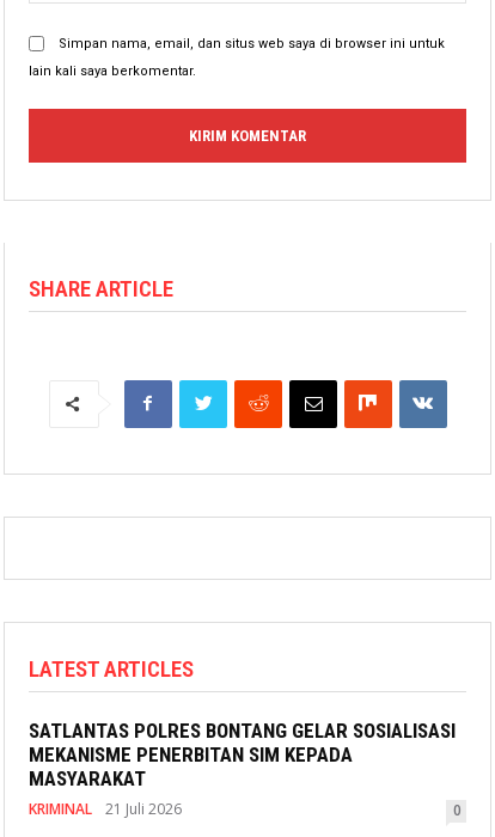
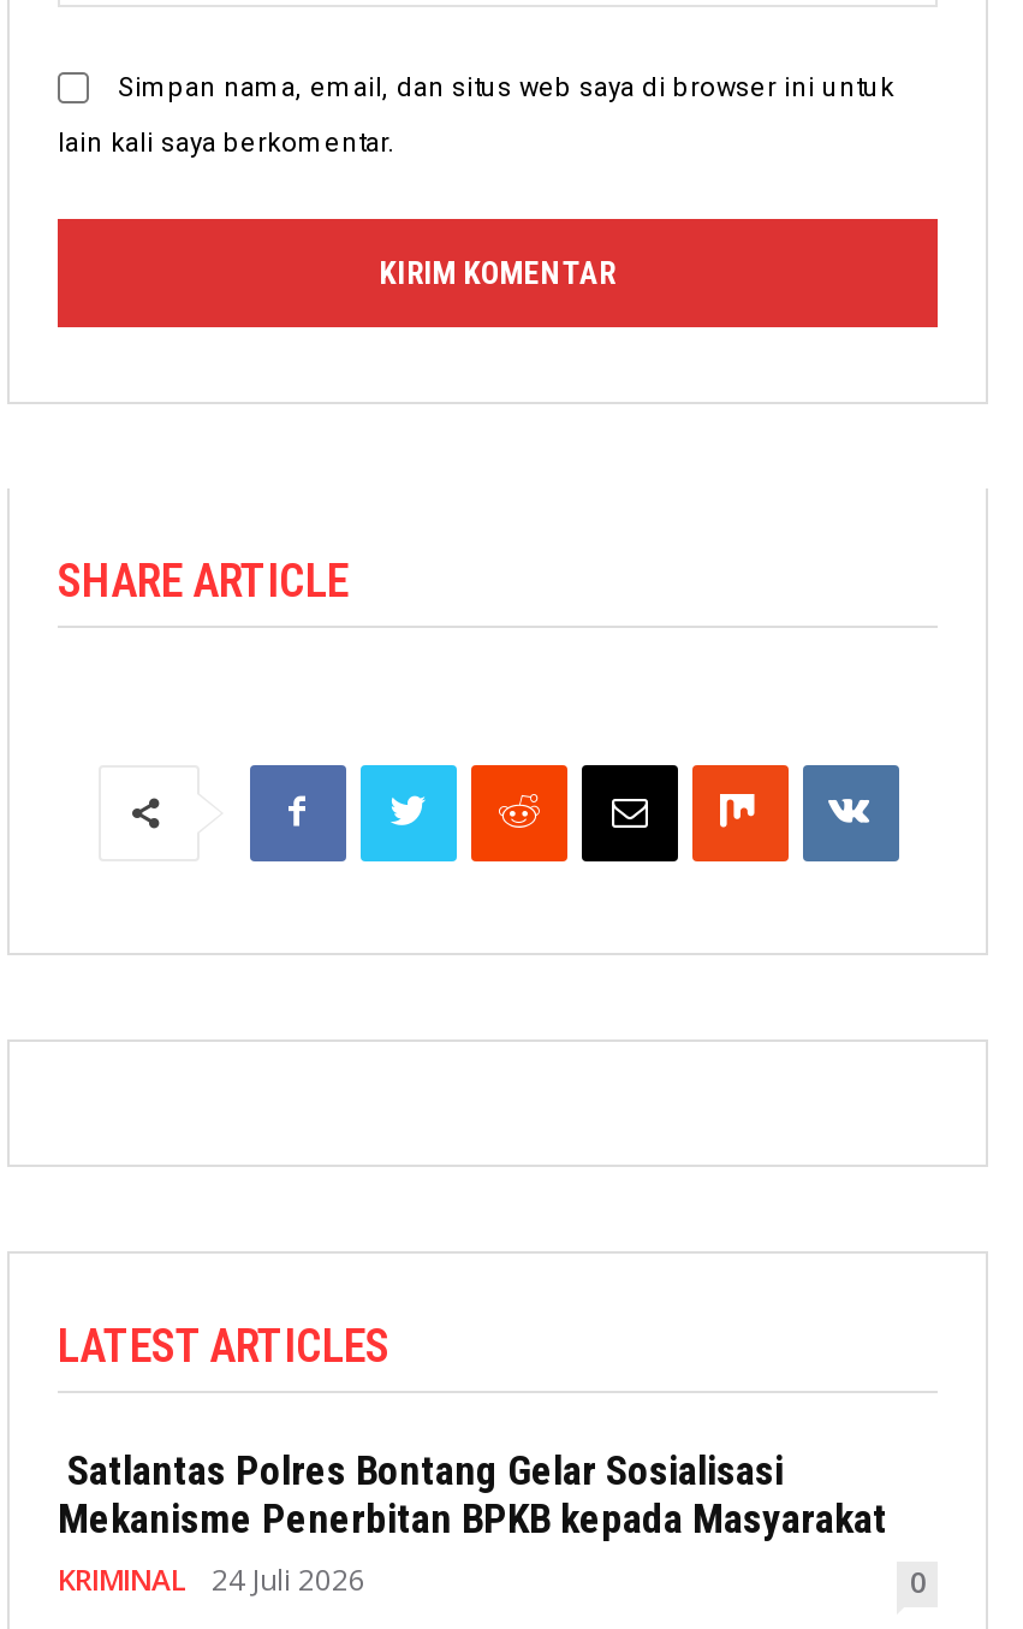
[29,718,456,790] SATLANTAS POLRES BONTANG GELAR SOSIALISASI | MEKANISME PENERBITAN SIM KEPADA | MASYARAKAT -> [58,1445,887,1542] Satlantas Polres Bontang Gelar Sosialisasi | Mekanisme Penerbitan BPKB kepada Masyarakat
[29,798,182,819] KRIMINAL 21 Juli 2026 -> [58,1558,365,1599] KRIMINAL 24 Juli 2026

